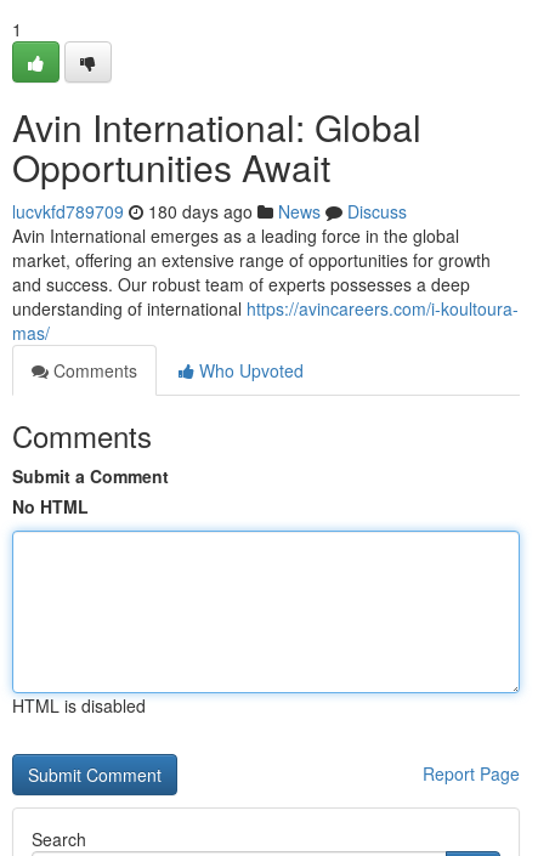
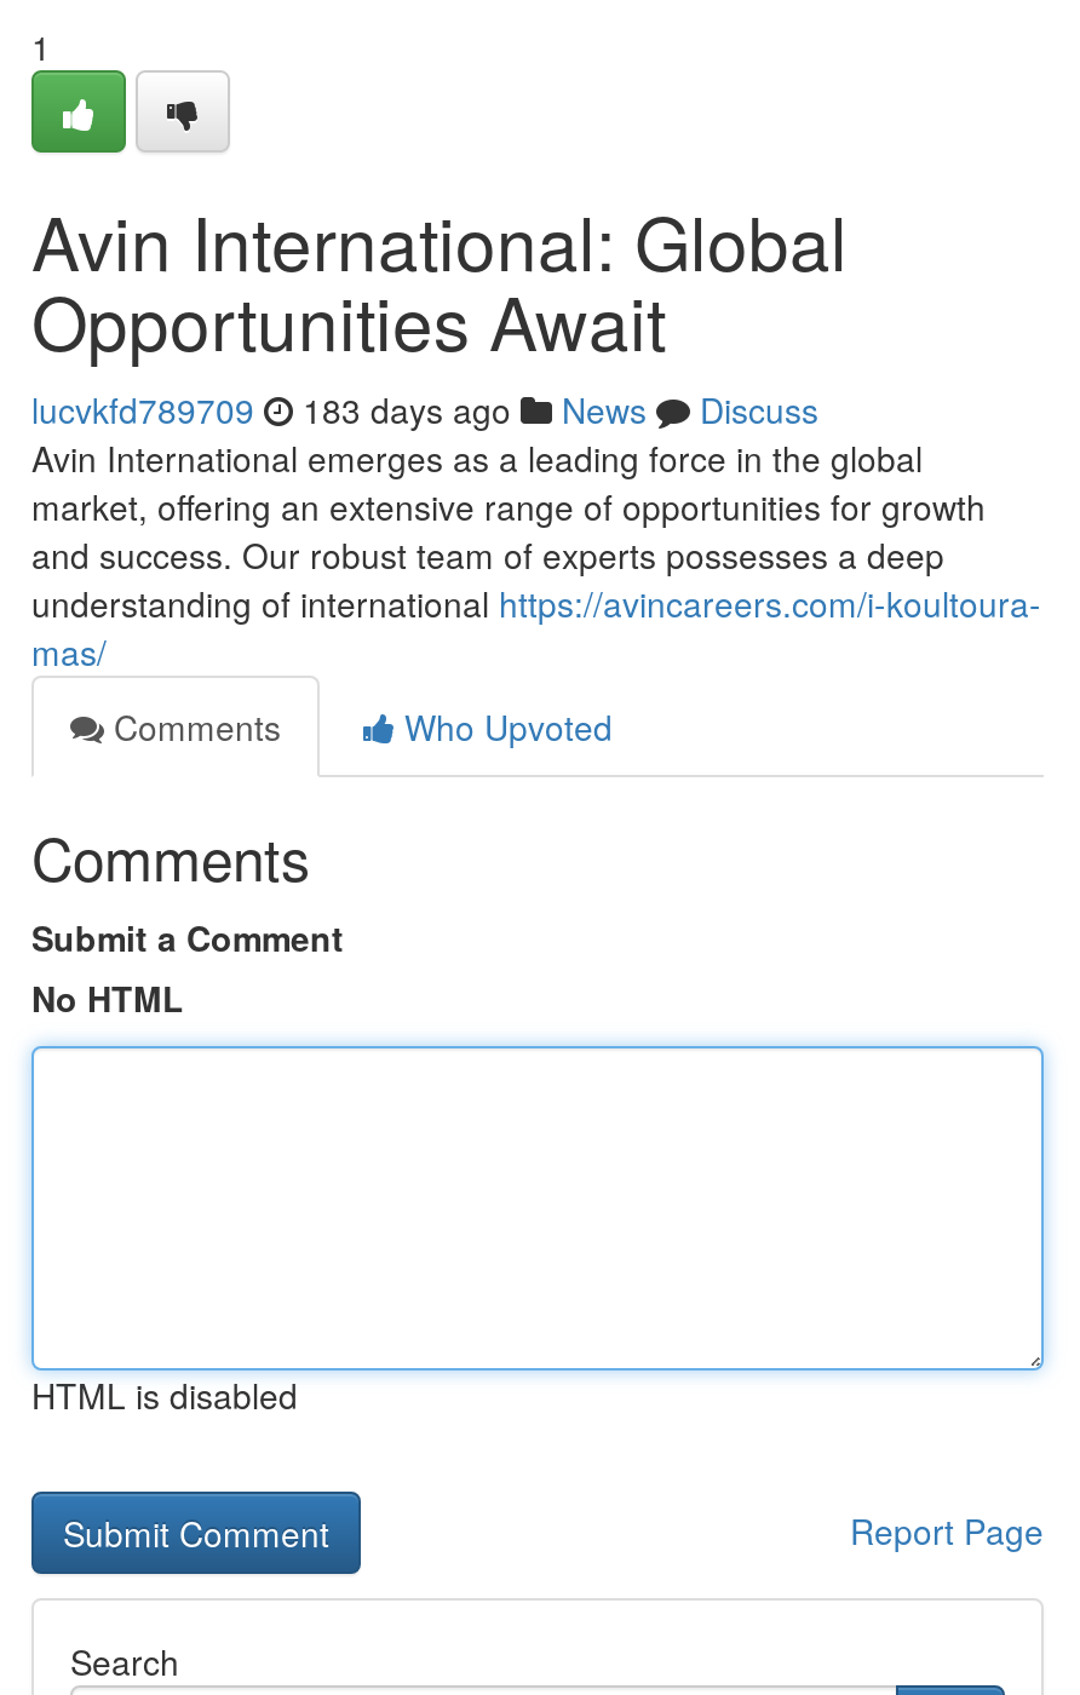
[12,199,407,223] lucvkfd789709 180 days ago News Discuss -> [31,385,818,433] lucvkfd789709 183 days ago News Discuss

